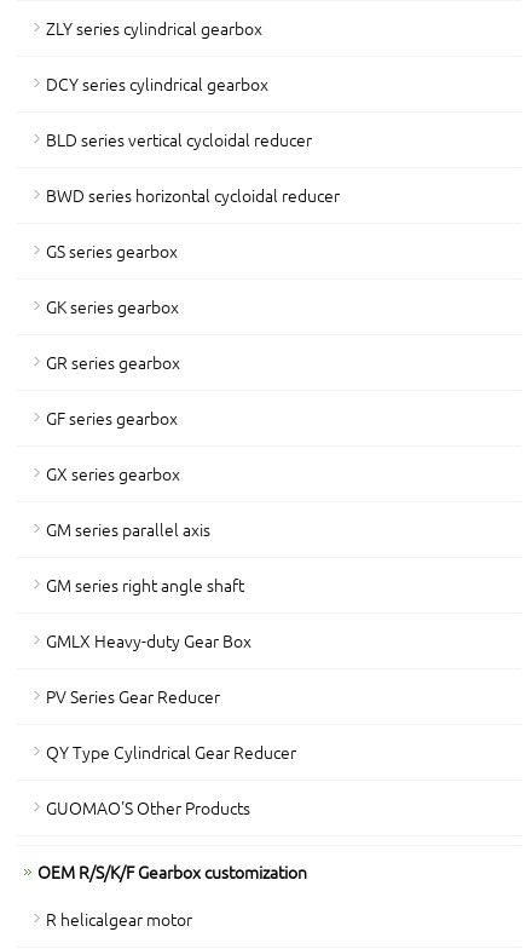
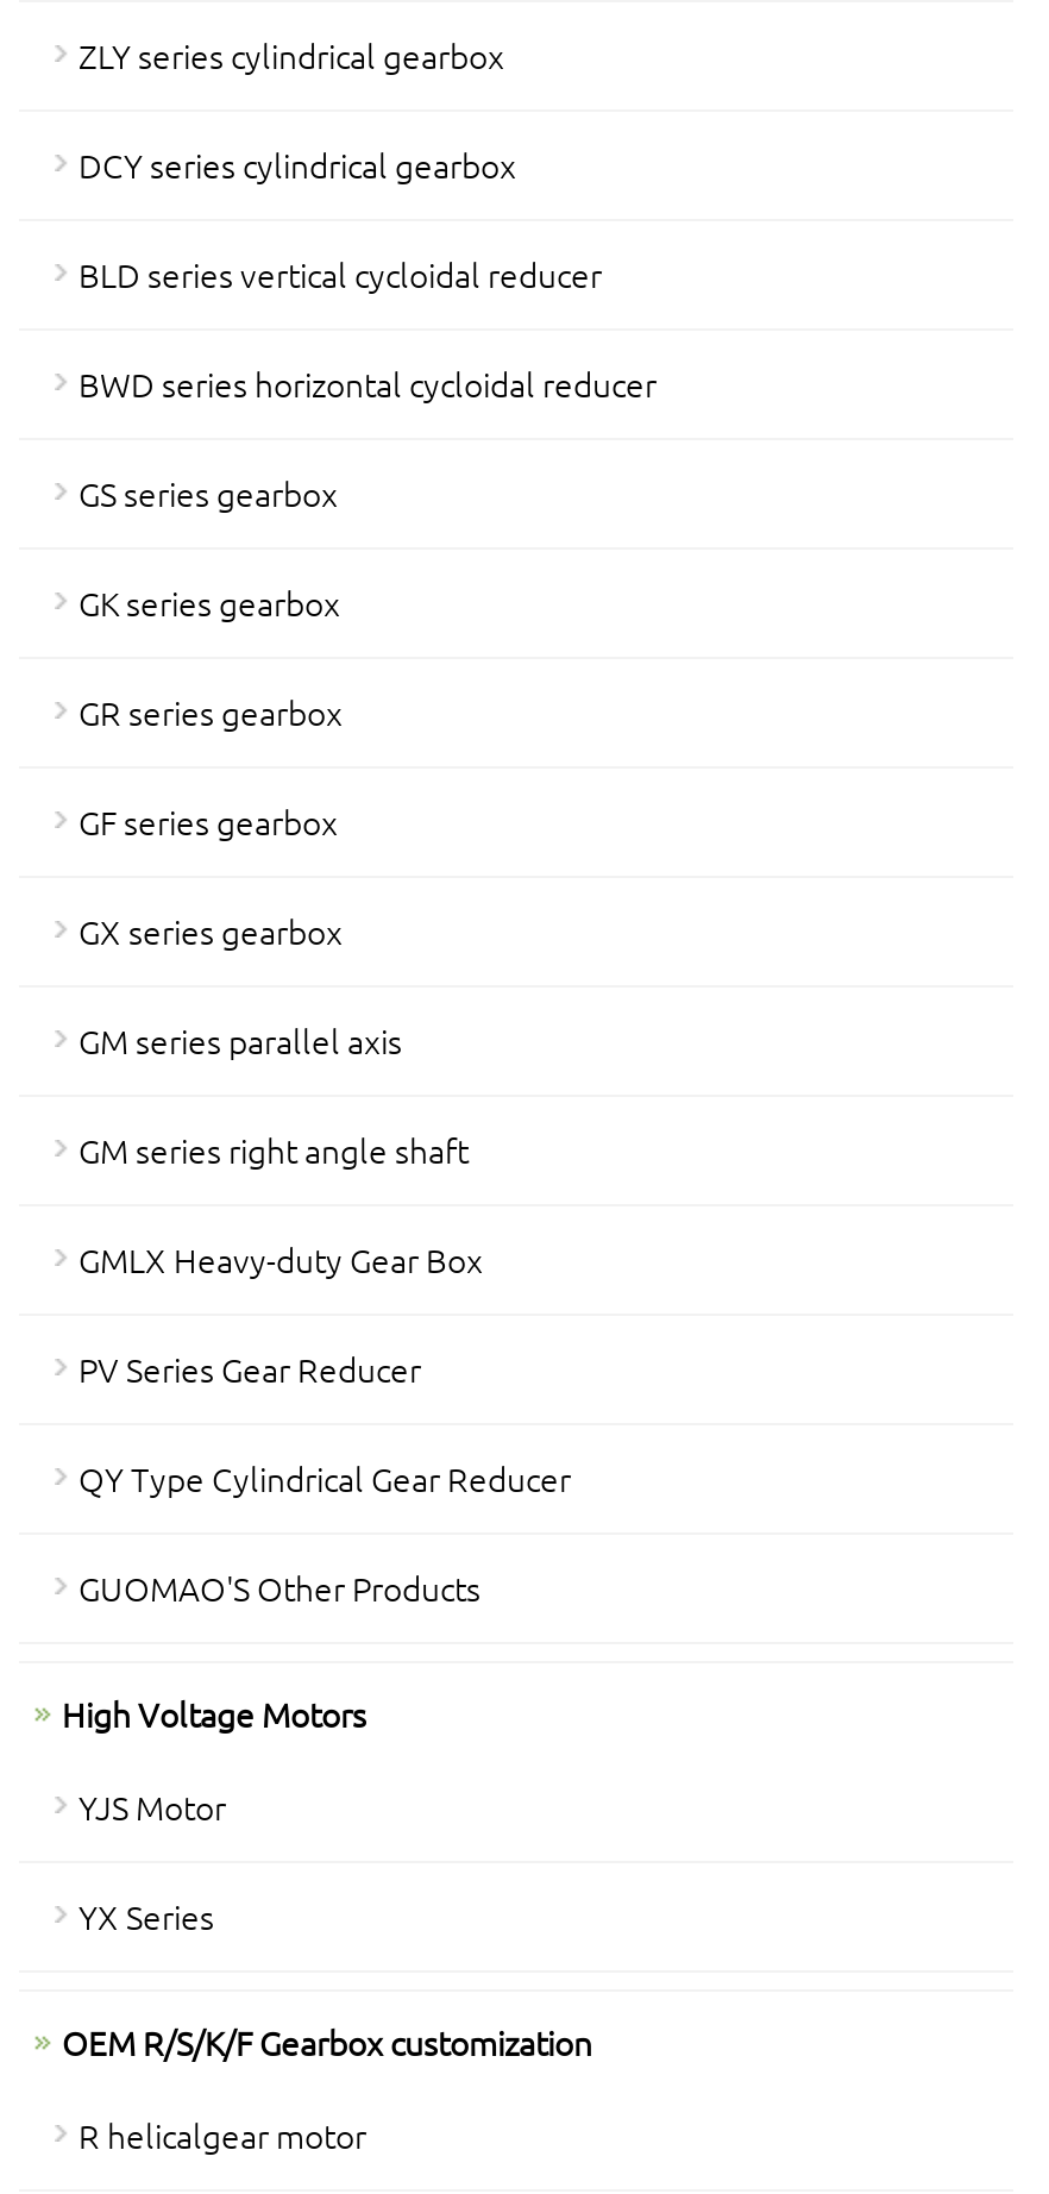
none -> [62,1690,366,1939] High Voltage Motors | YJS Motor | YX Series

